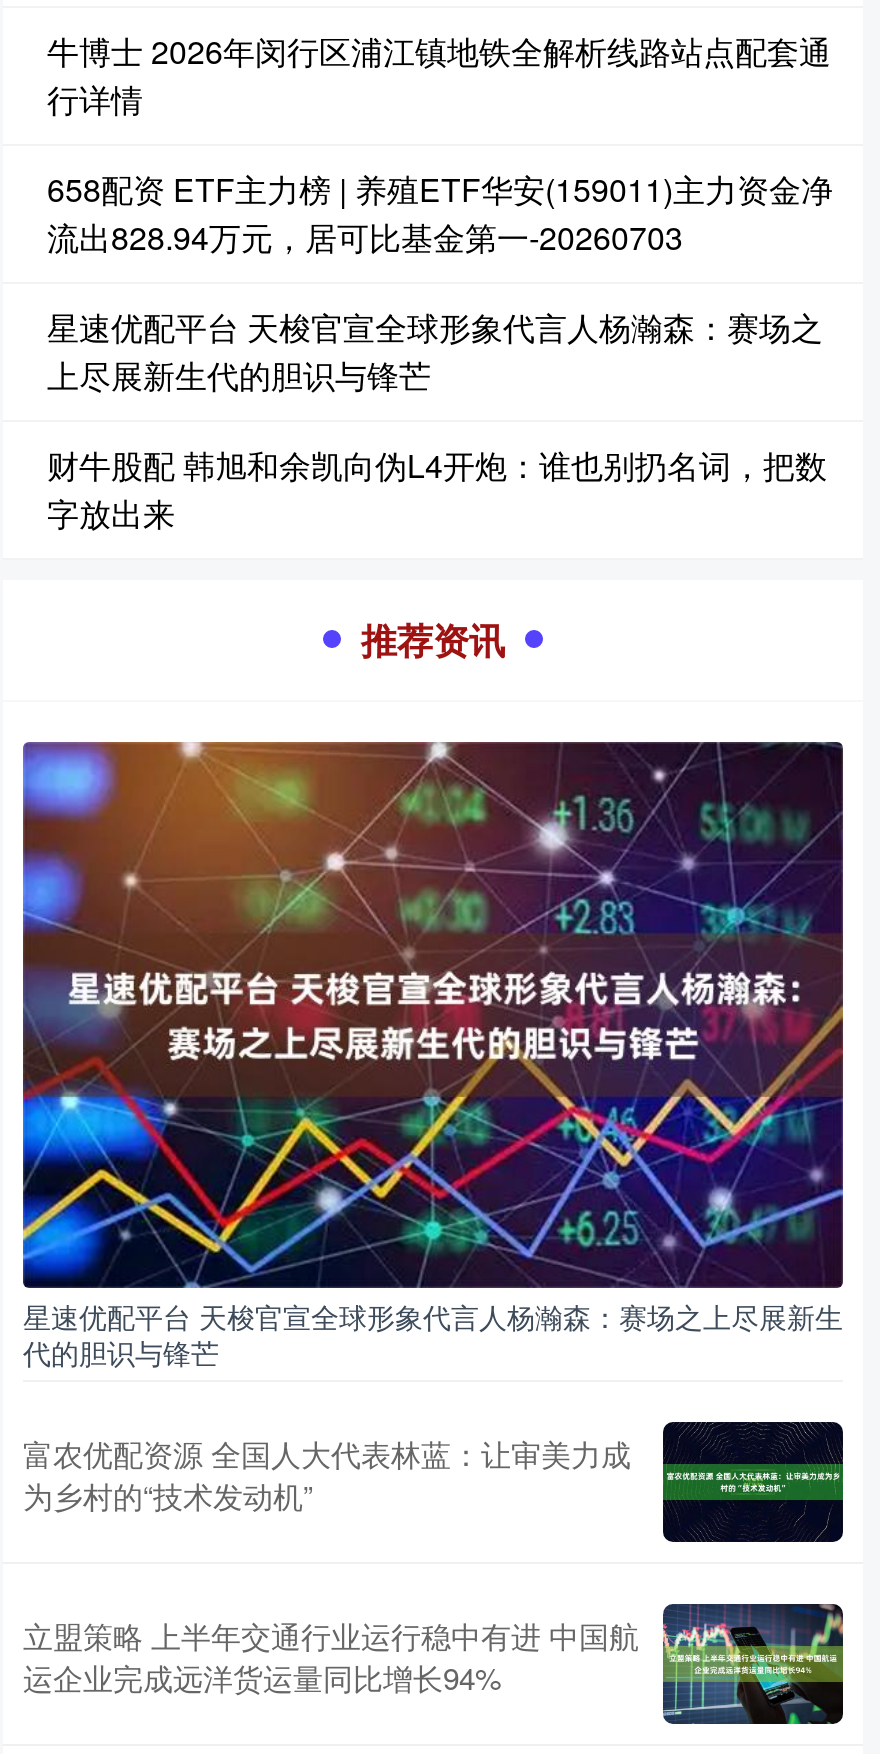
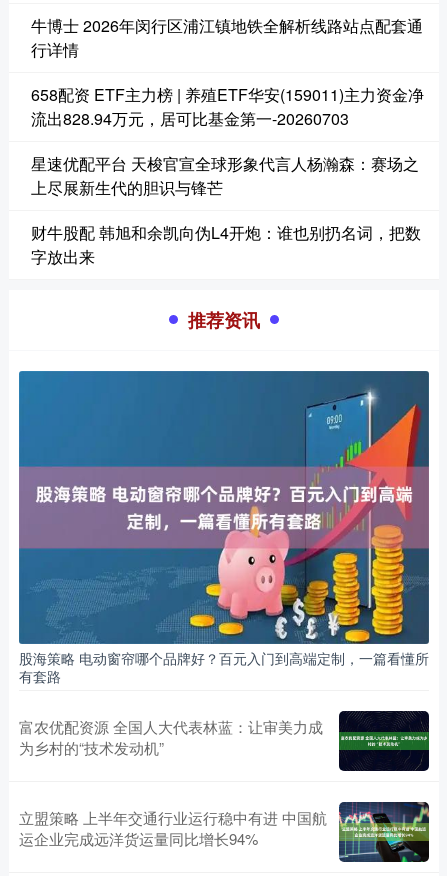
[21,740,843,1372] [image] | 星速优配平台 天梭官宣全球形象代言人杨瀚森：赛场之上尽展新生 | 代的胆识与锋芒 -> [18,370,429,686] [image] | 股海策略 电动窗帘哪个品牌好？百元入门到高端定制，一篇看懂所 | 有套路

